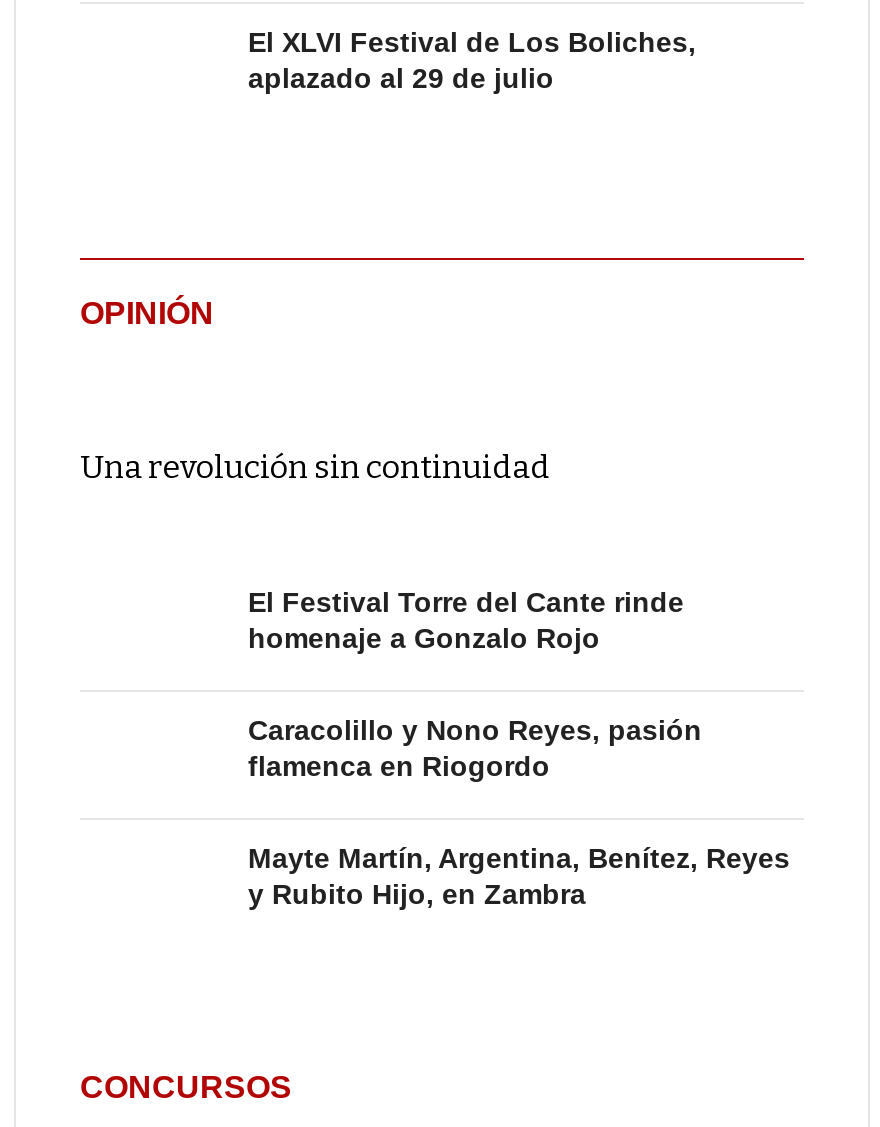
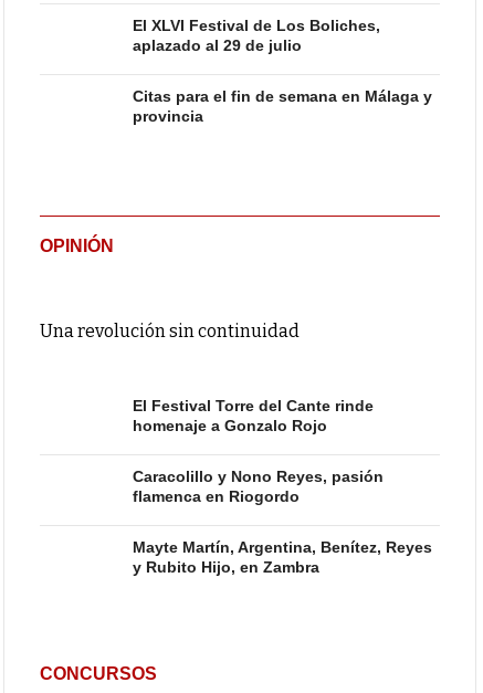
none -> [133,87,432,125] Citas para el fin de semana en Málaga y | provincia

